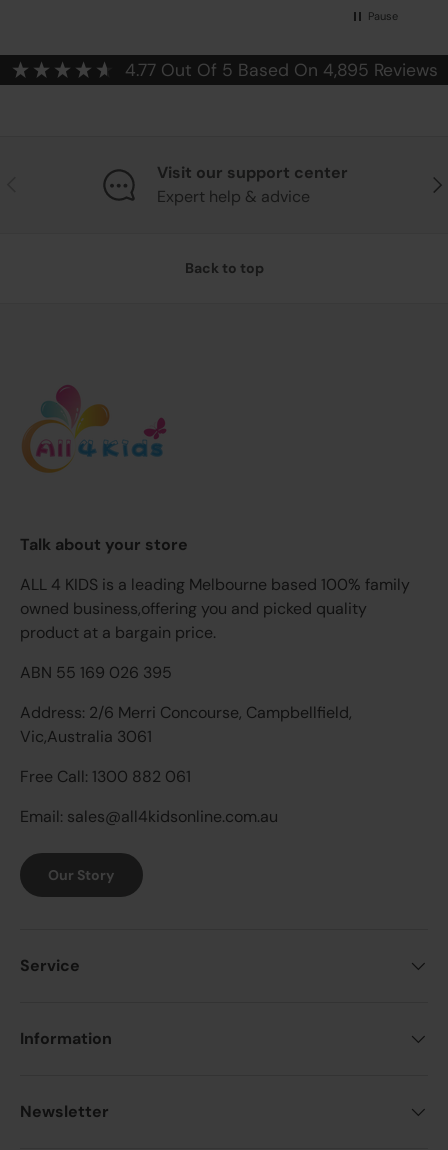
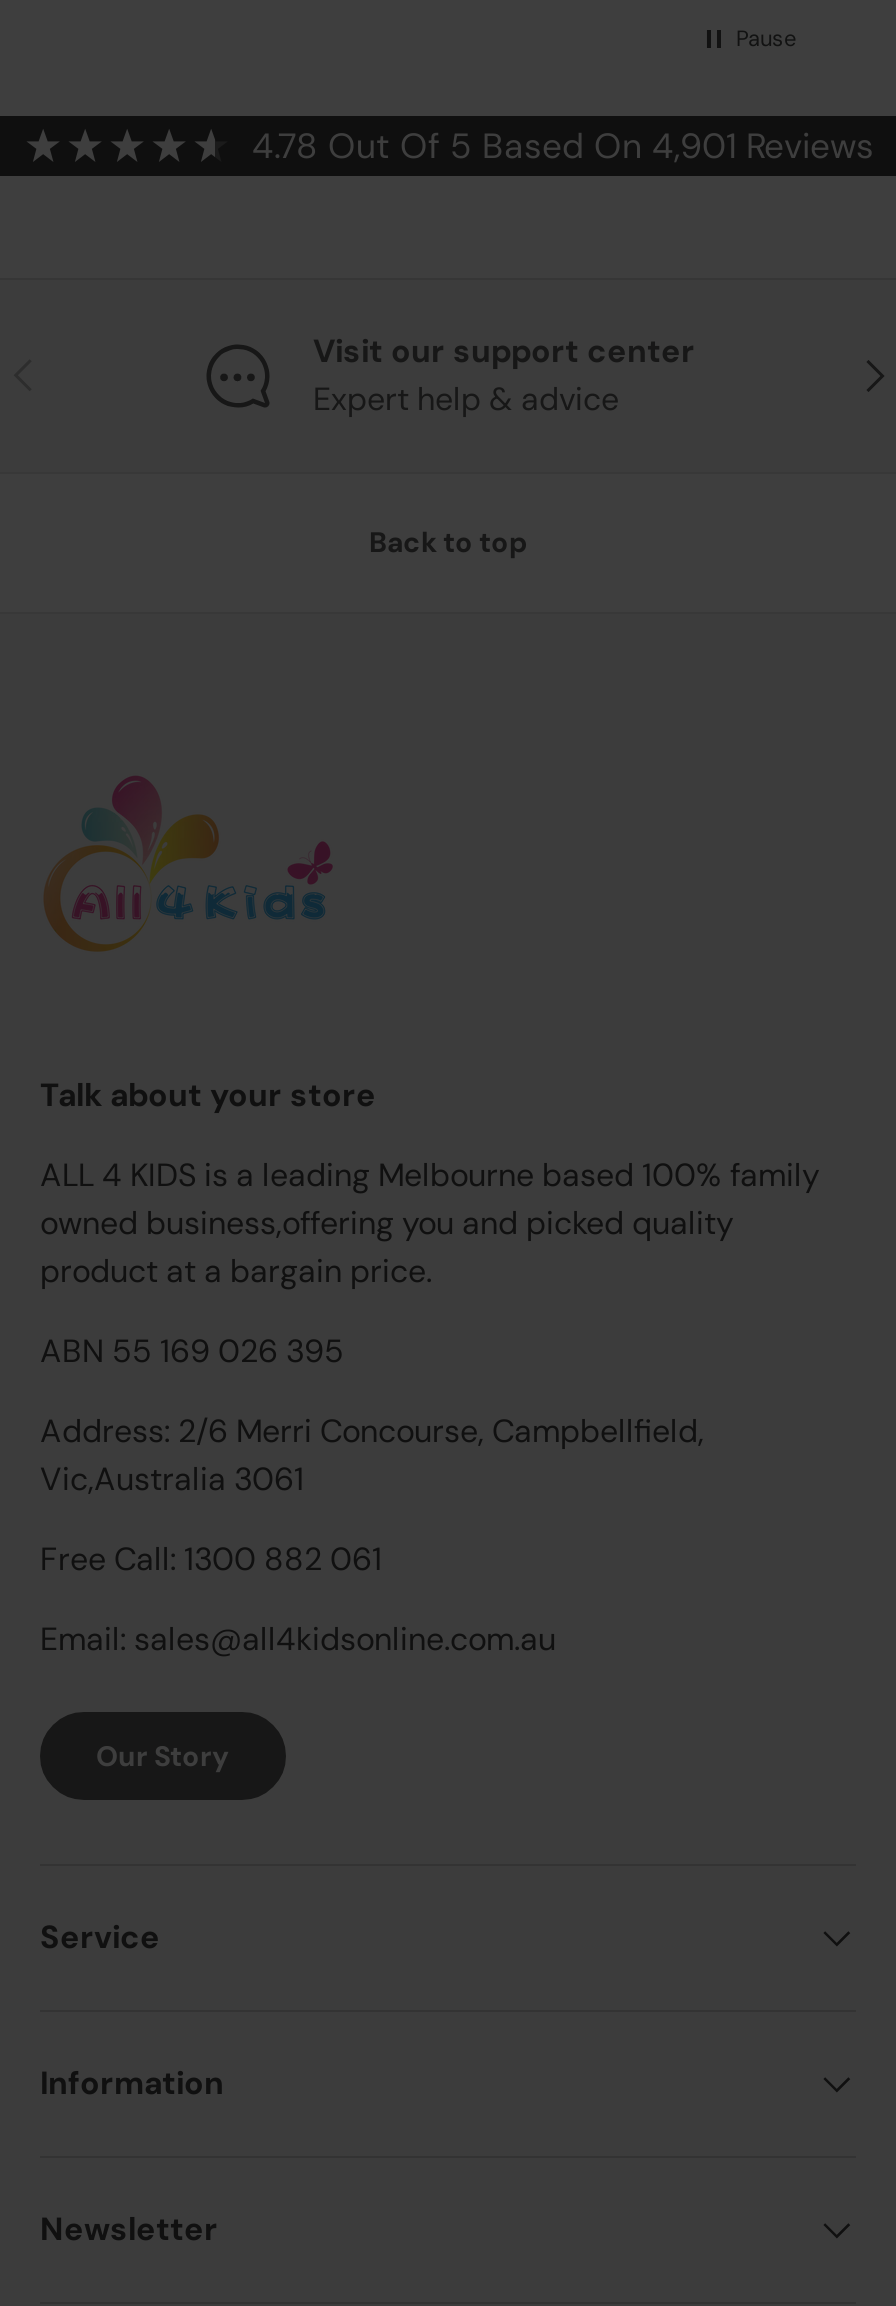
[125,59,438,81] 4.77 Out Of 5 Based On 4,895 Reviews -> [252,124,874,168] 4.78 Out Of 5 Based On 4,901 Reviews

